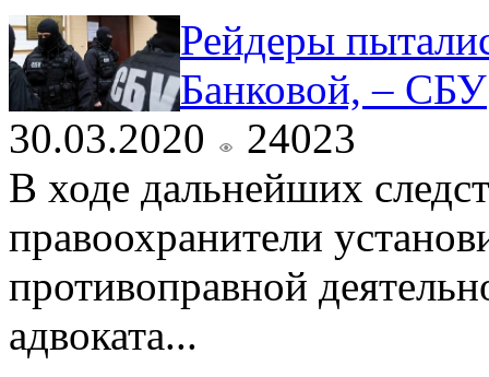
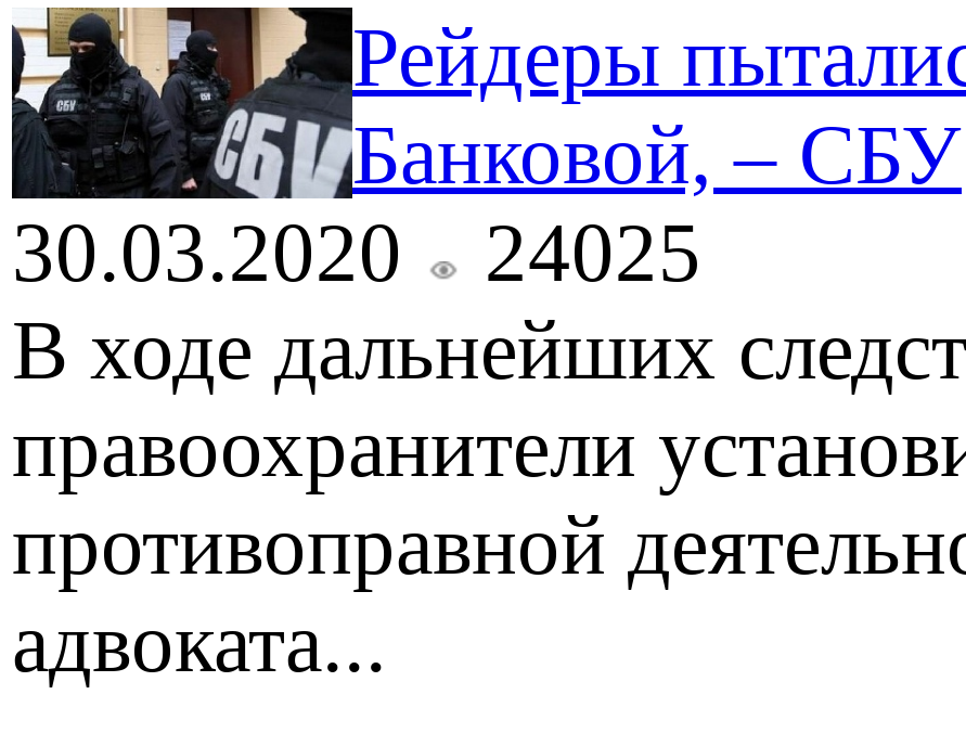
[9,115,356,162] 30.03.2020 24023 -> [12,205,701,298] 30.03.2020 24025

